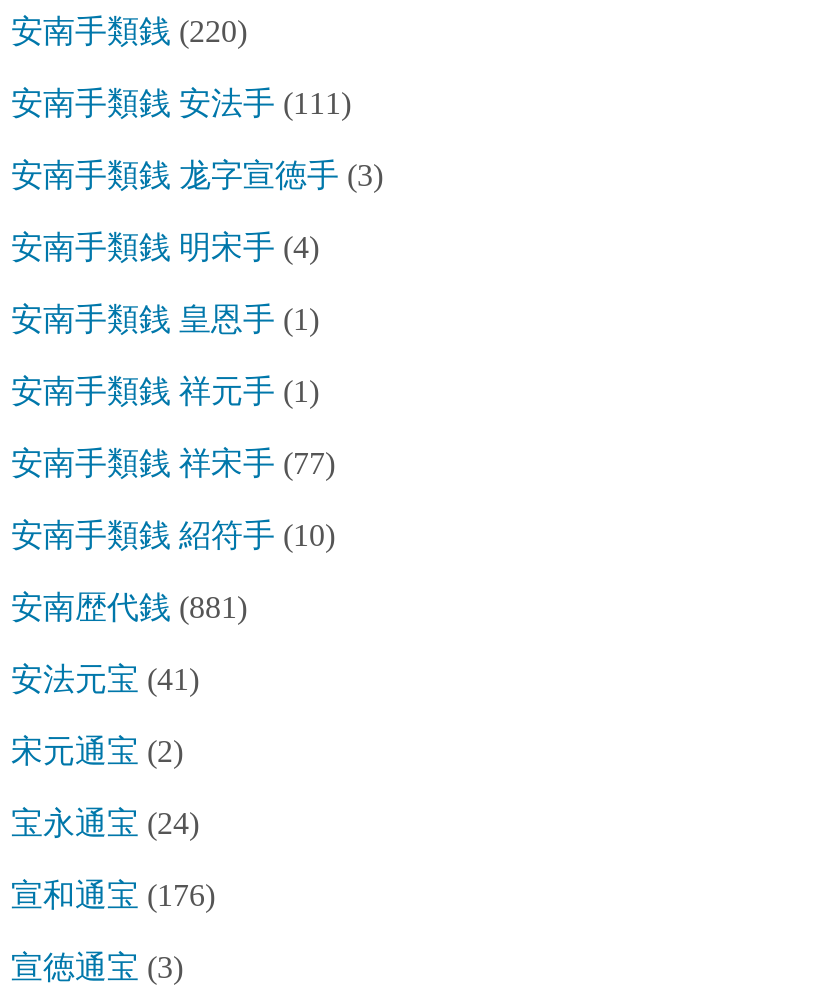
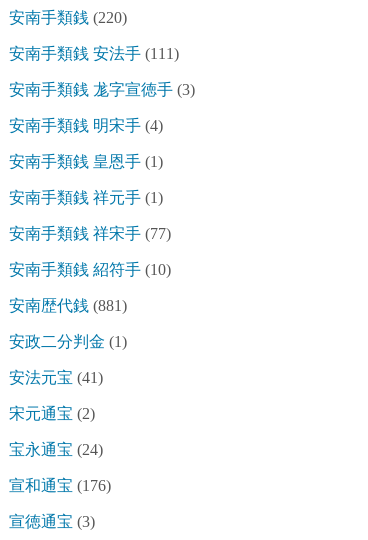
none -> [9,333,127,350] 安政二分判金(1)

